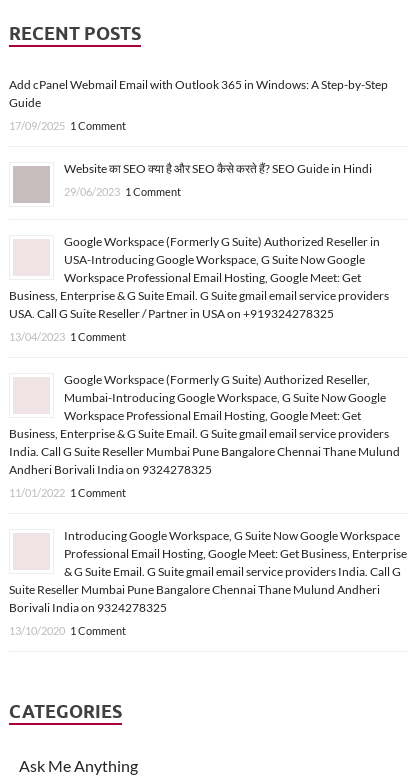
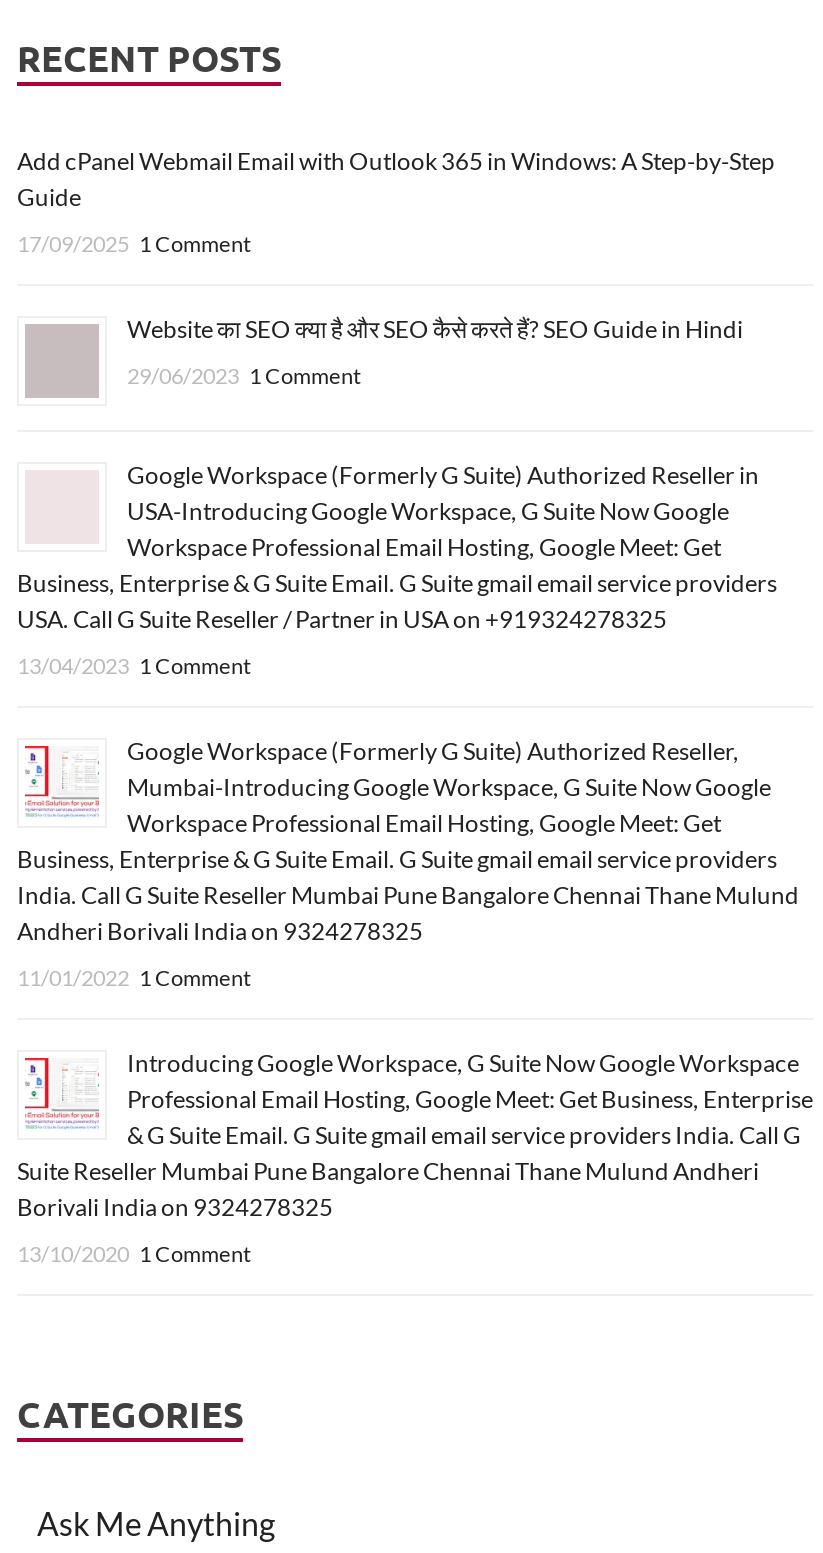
none -> [25,744,99,818] [image]
none -> [25,1056,99,1130] [image]

